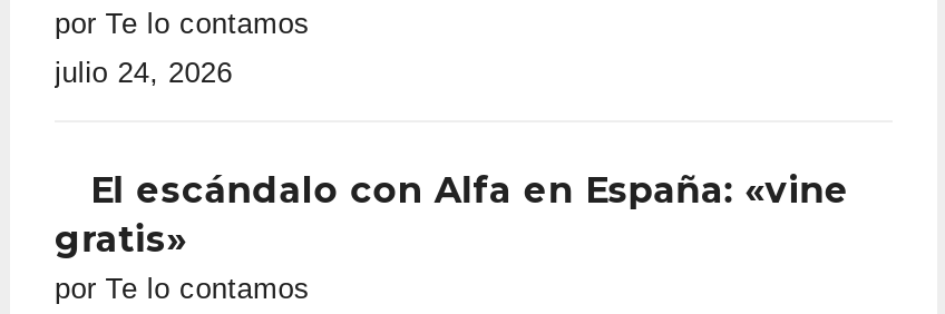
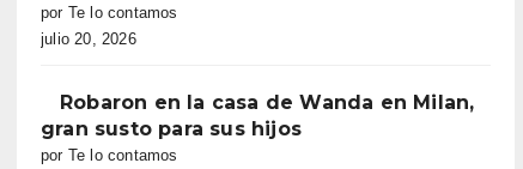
[55,55,232,89] julio 24, 2026 -> [41,30,136,48] julio 20, 2026
[55,169,849,260] El escándalo con Alfa en España: «vine | gratis» -> [41,91,474,140] Robaron en la casa de Wanda en Milan, | gran susto para sus hijos

